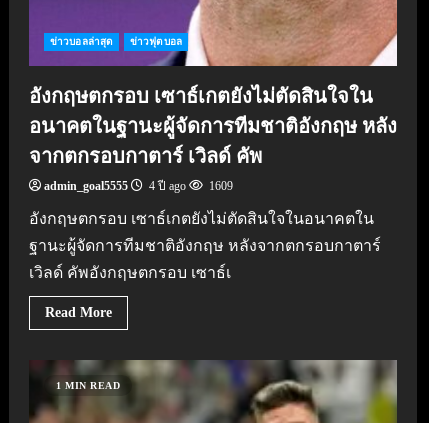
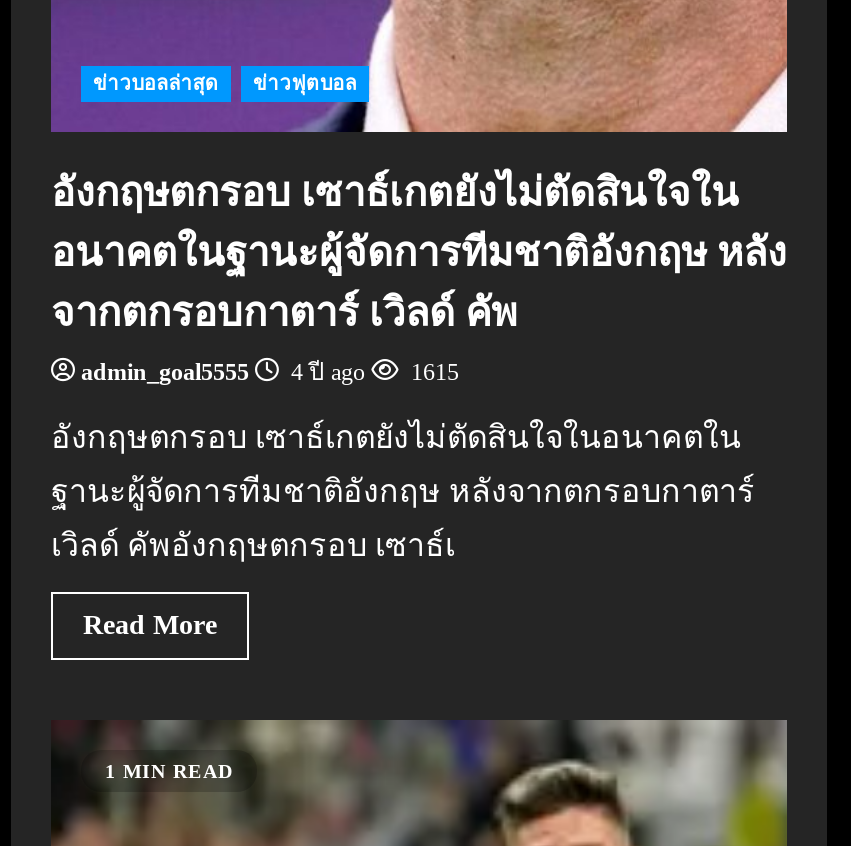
[44,179,233,193] admin_goal5555 4 ปี ago 1609 -> [81,358,459,386] admin_goal5555 4 ปี ago 1615

